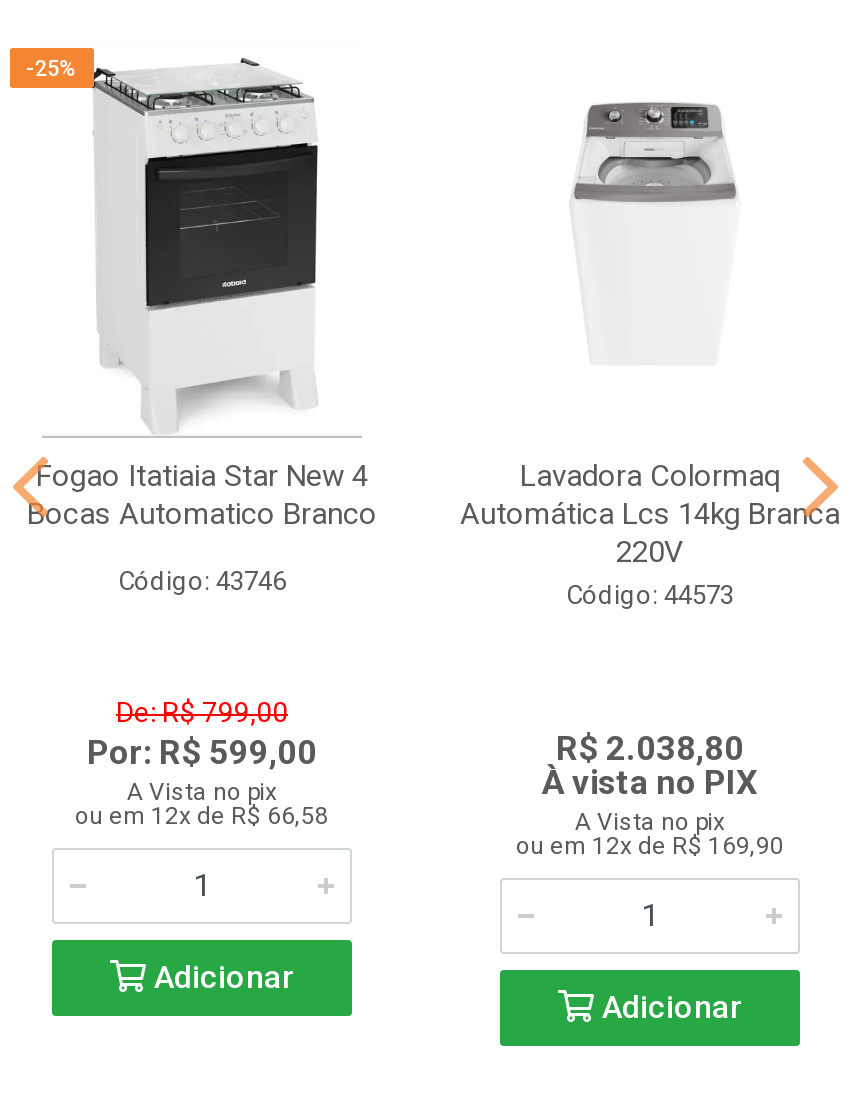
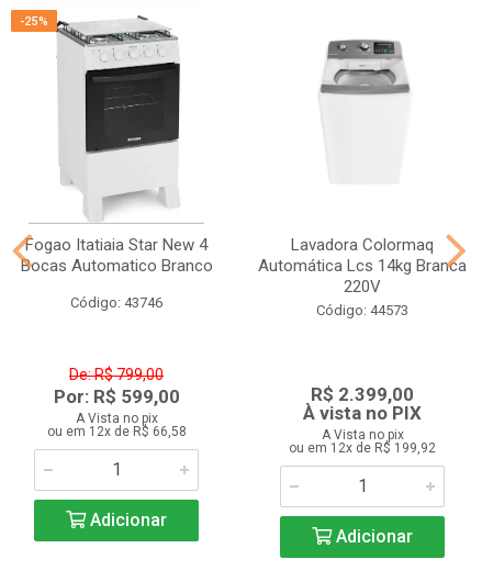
[556,728,744,768] R$ 2.038,80 -> [311,383,414,405] R$ 2.399,00
[516,832,784,860] ou em 12x de R$ 169,90 -> [289,441,436,456] ou em 12x de R$ 199,92

